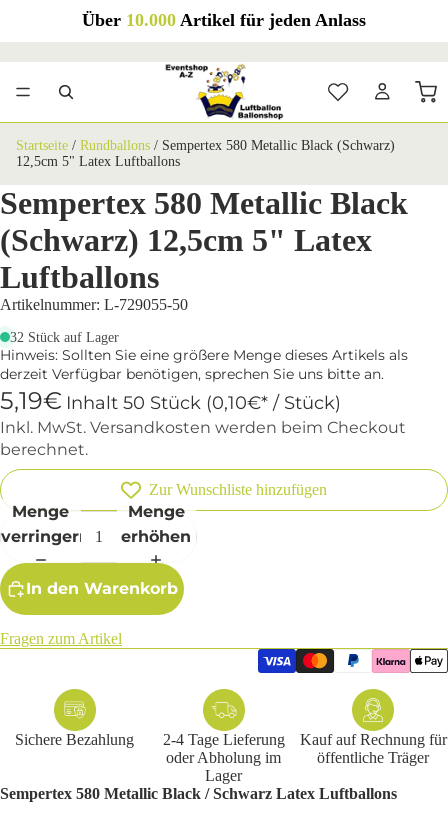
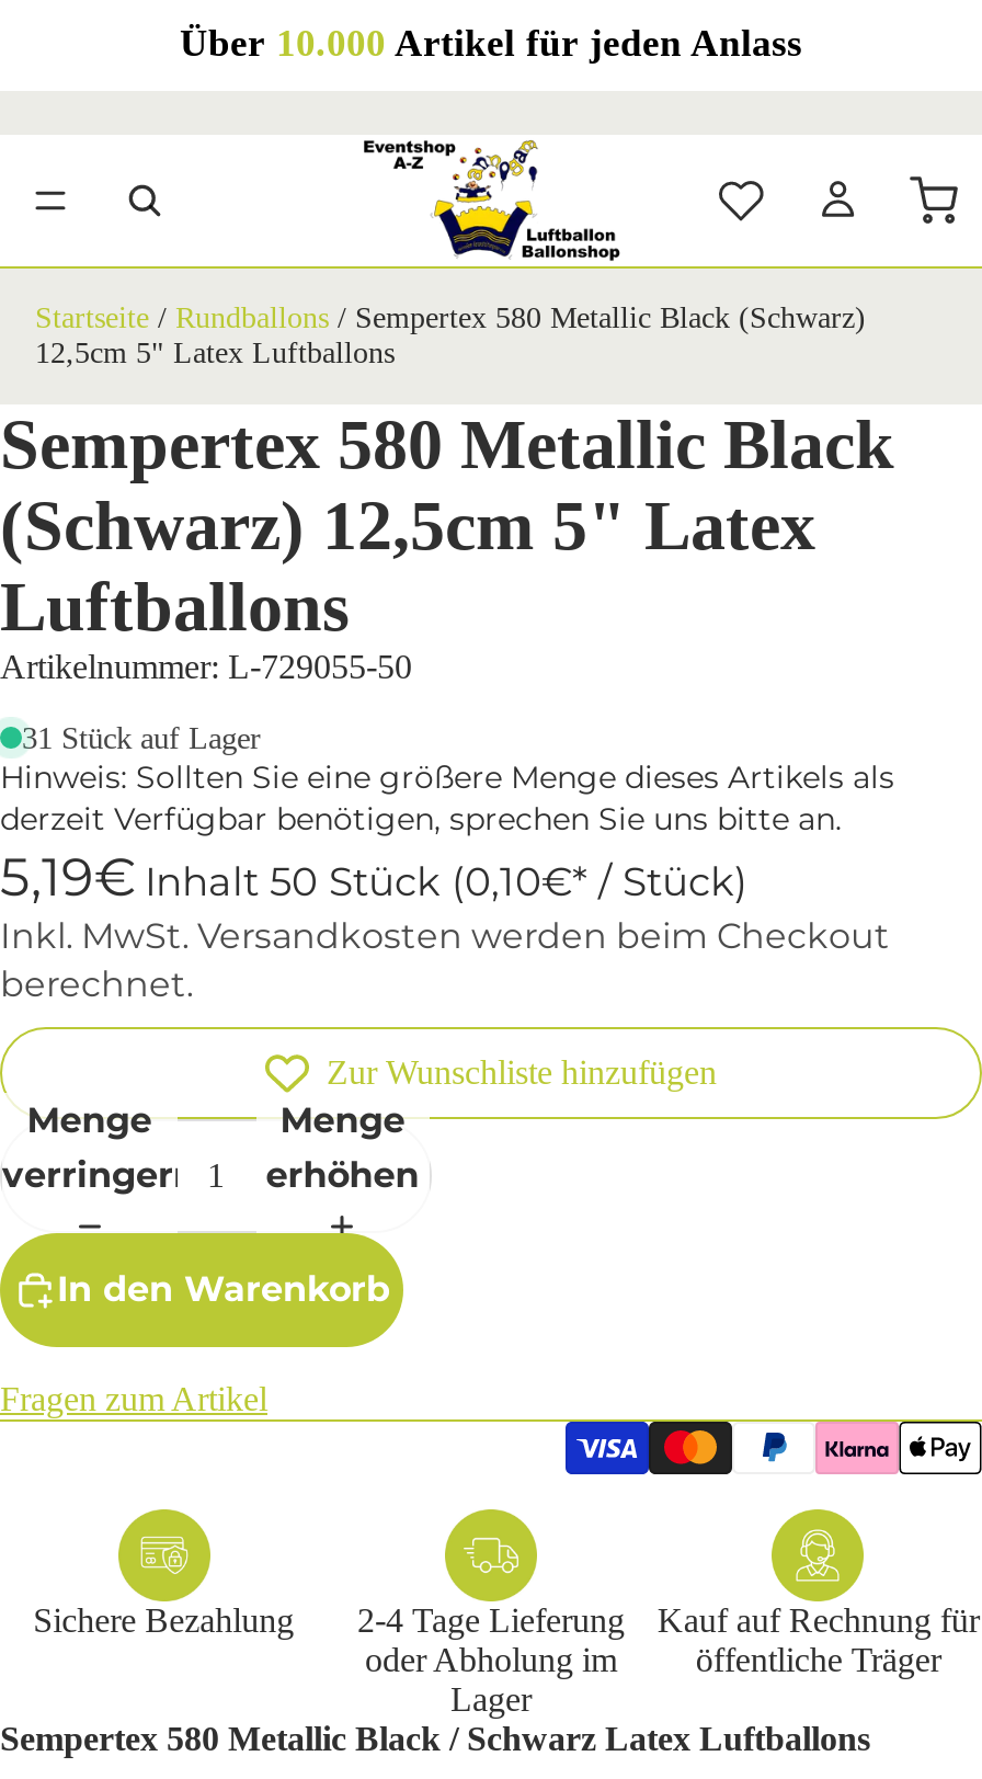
[10,328,119,344] 32 Stück auf Lager -> [22,719,261,754] 31 Stück auf Lager

